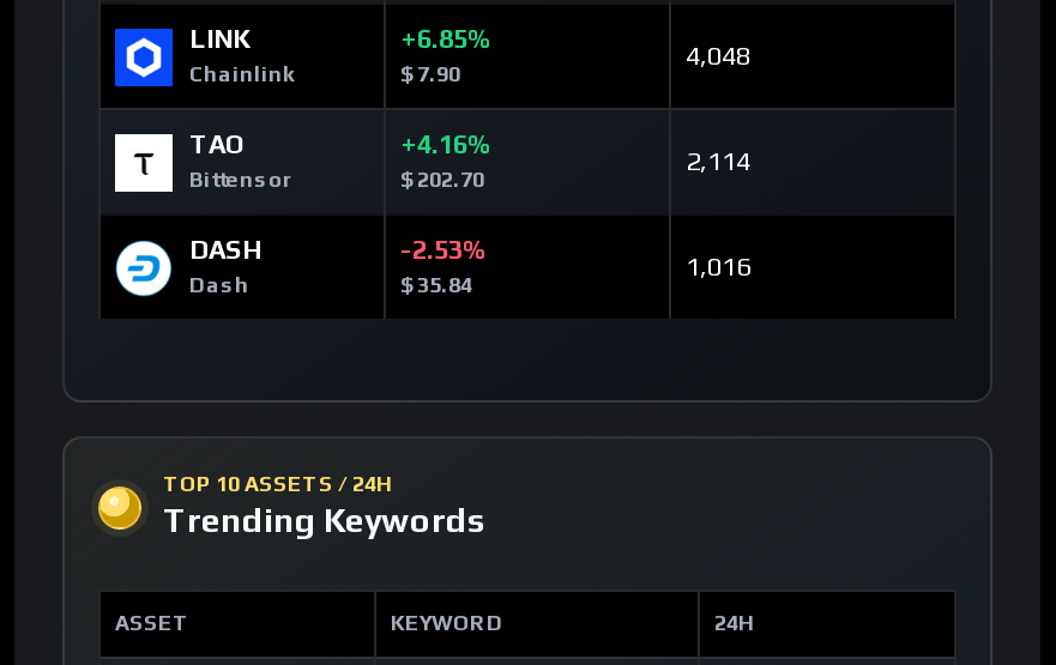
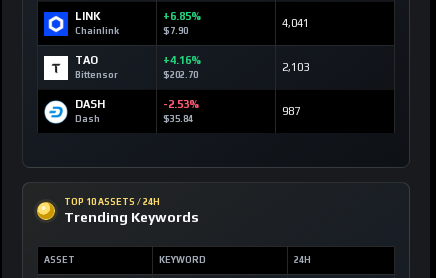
[686,41,750,70] 4,048 -> [282,17,309,29] 4,041
[686,146,750,175] 2,114 -> [282,61,309,73] 2,103
[686,252,750,281] 1,016 -> [282,105,300,117] 987

